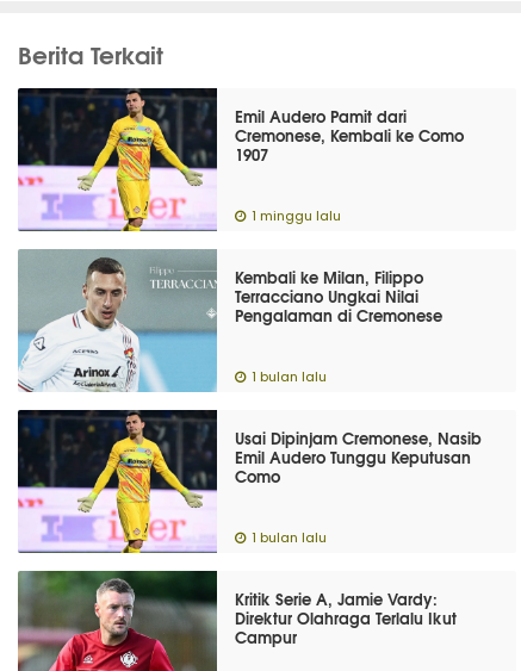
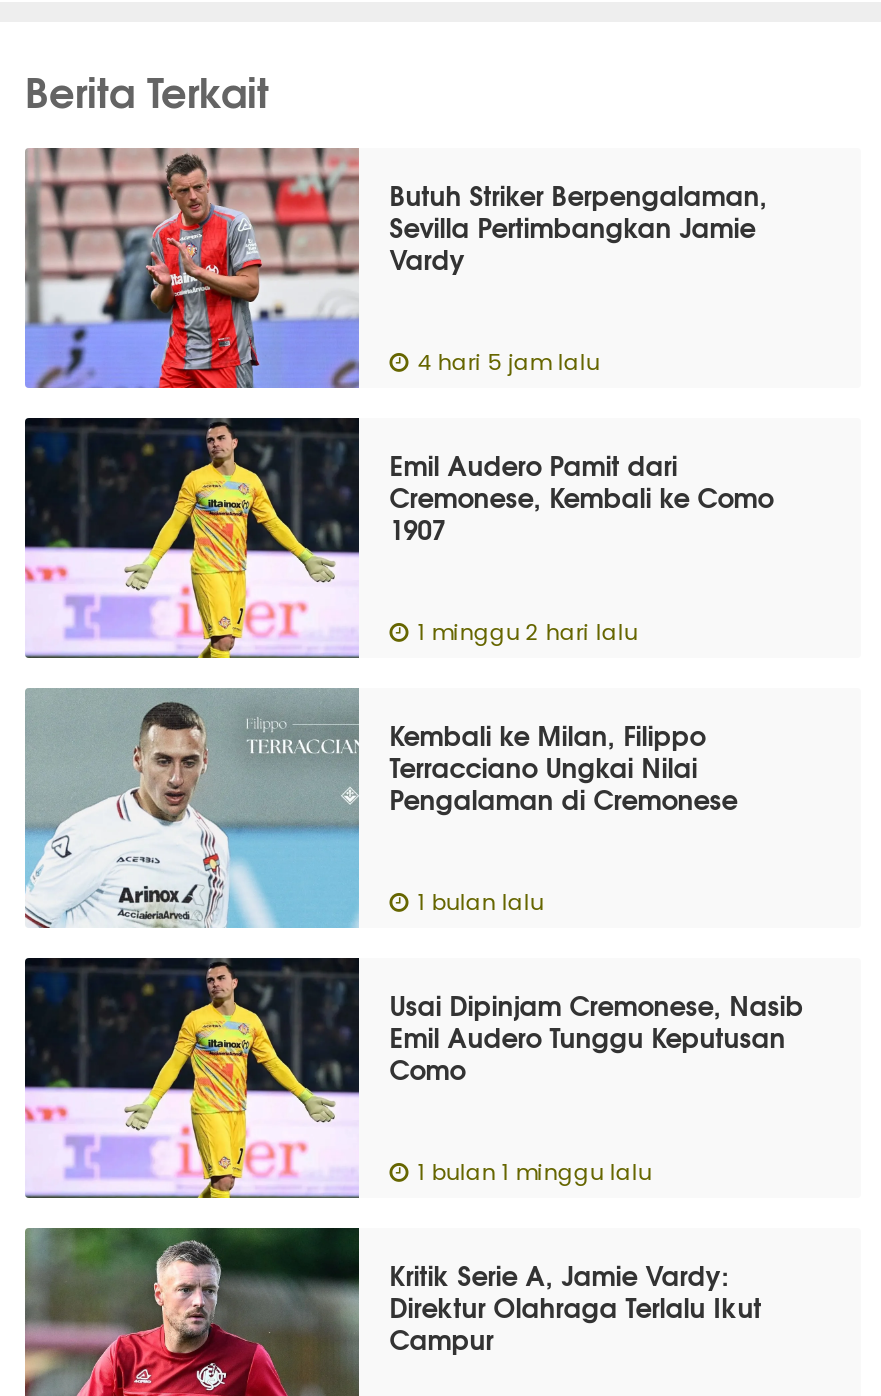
none -> [23,146,767,390] [image] | Butuh Striker Berpengalaman, | Sevilla Pertimbangkan Jamie | Vardy | 4 hari 5 jam lalu
[252,210,341,223] 1 minggu lalu -> [417,622,637,644] 1 minggu 2 hari lalu
[252,532,327,545] 1 bulan lalu -> [417,1162,651,1184] 1 bulan 1 minggu lalu

